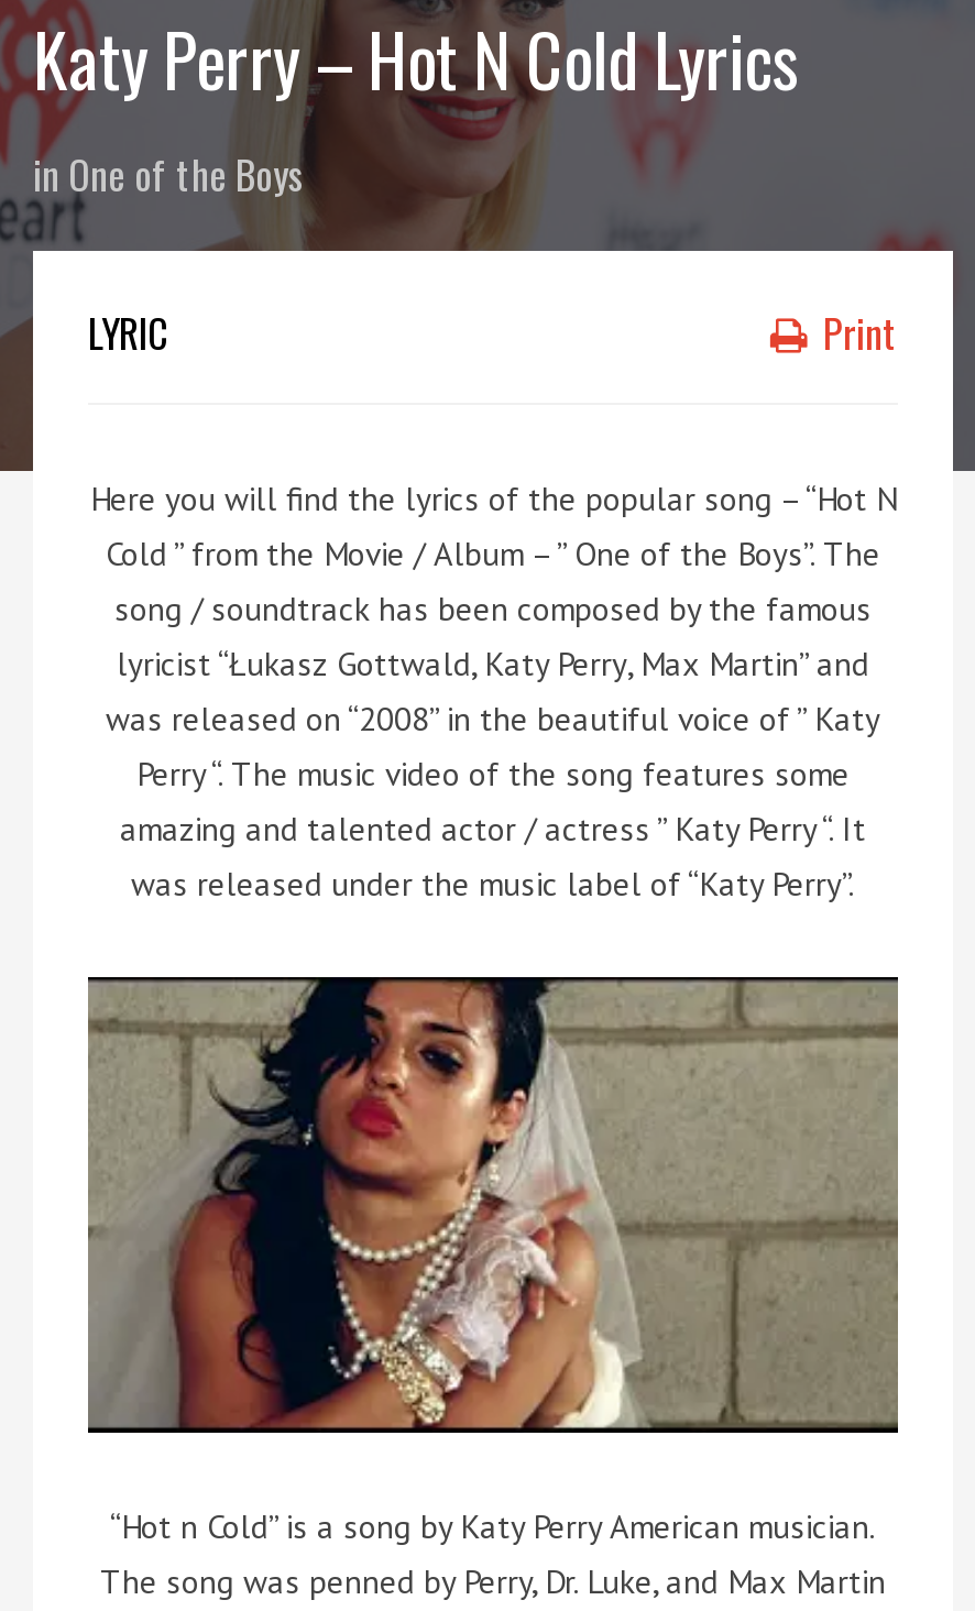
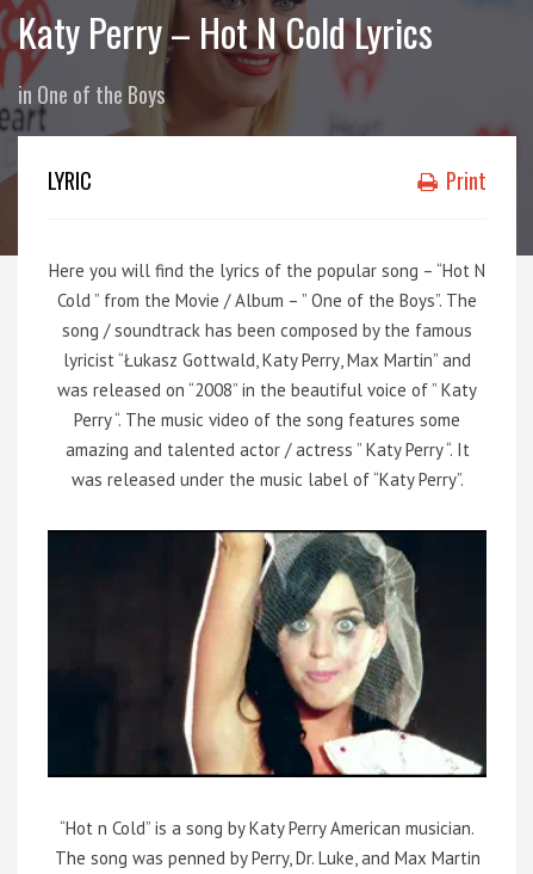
[86,977,900,1431] [image] -> [47,530,488,776] [image]

